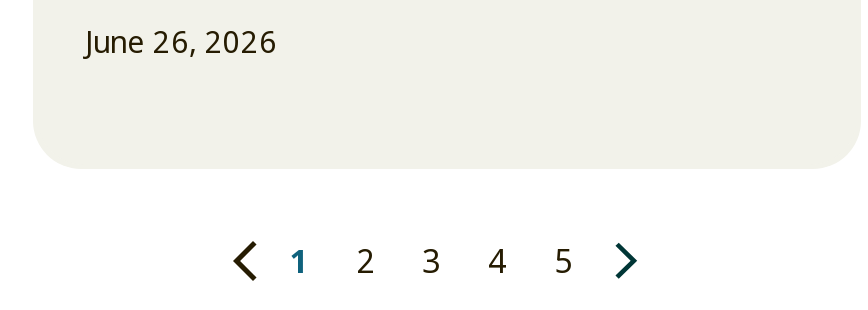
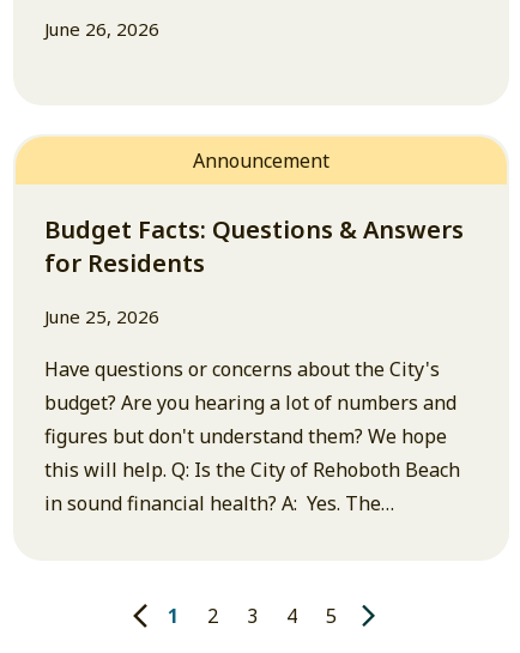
none -> [44,147,464,516] Announcement | Budget Facts: Questions & Answers | for Residents | June 25, 2026 | Have questions or concerns about the City's | budget? Are you hearing a lot of numbers and | figures but don't understand them? We hope | this will help. Q: Is the City of Rehoboth Beach | in sound financial health? A: Yes. The…

